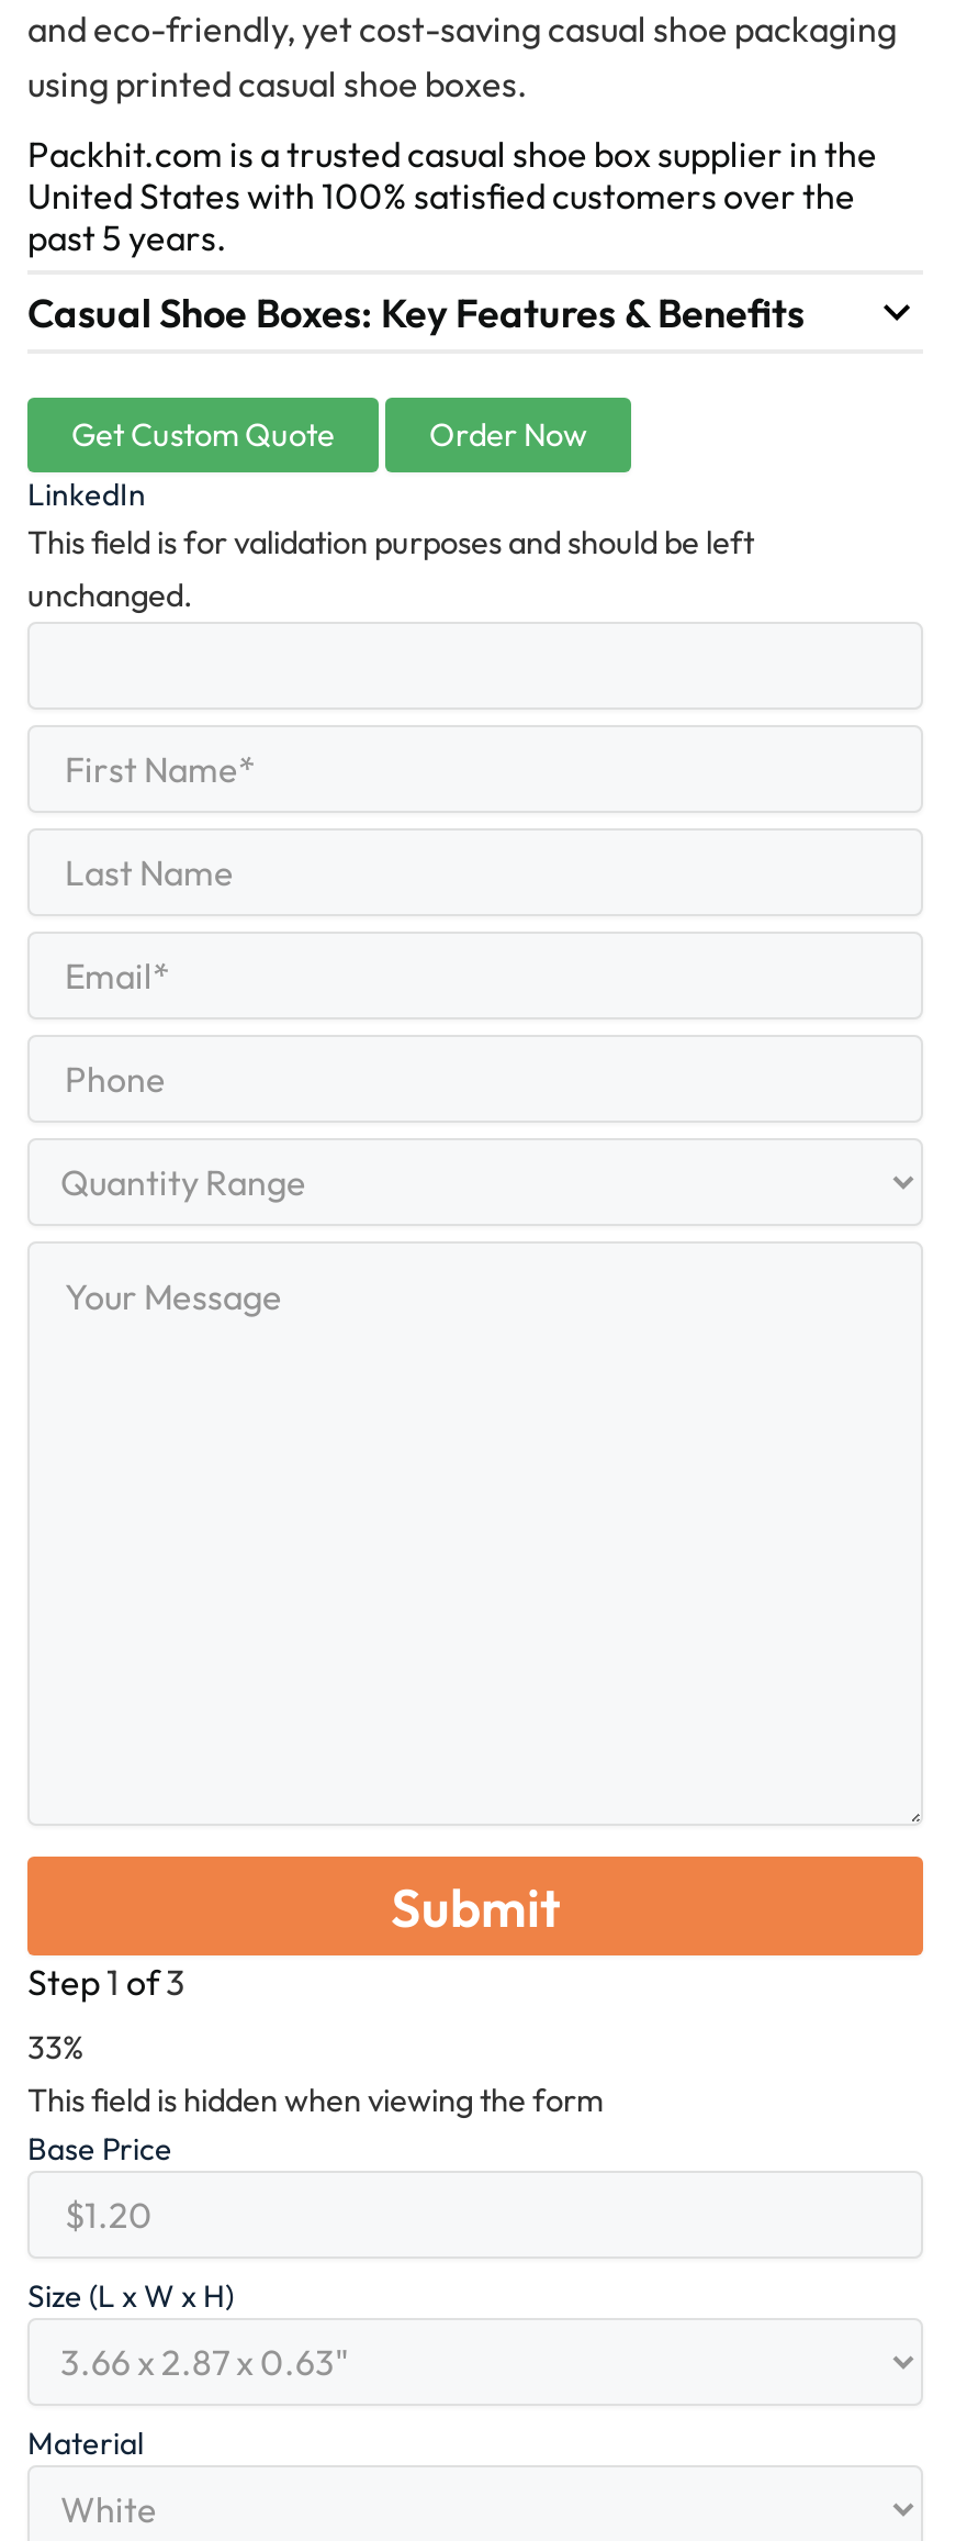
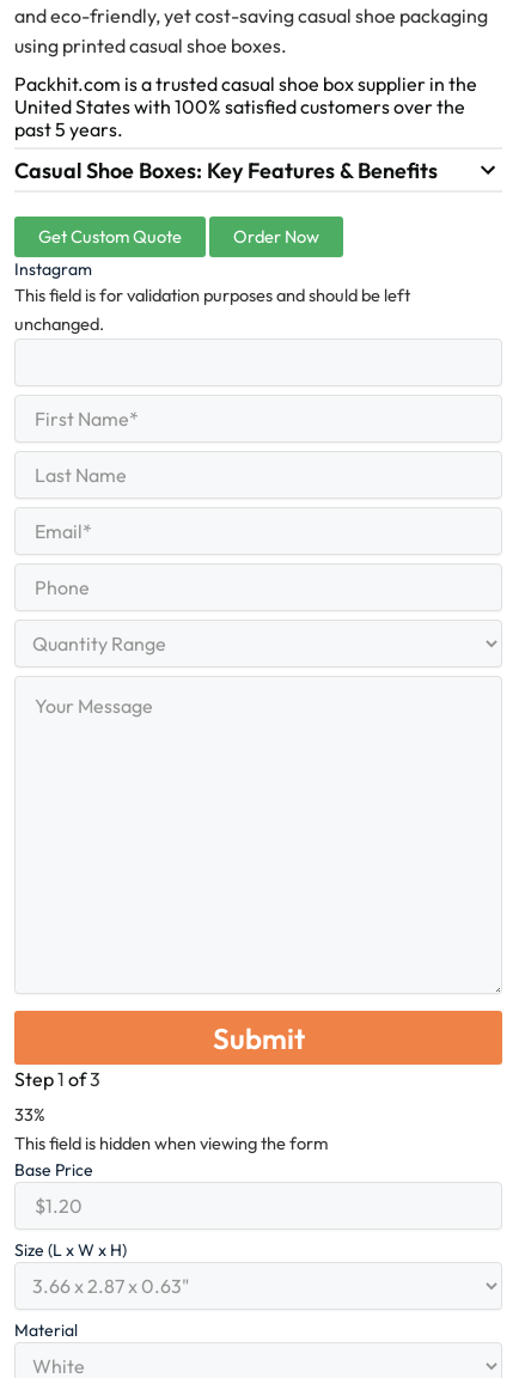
[27,475,146,515] LinkedIn -> [14,259,92,280] Instagram

